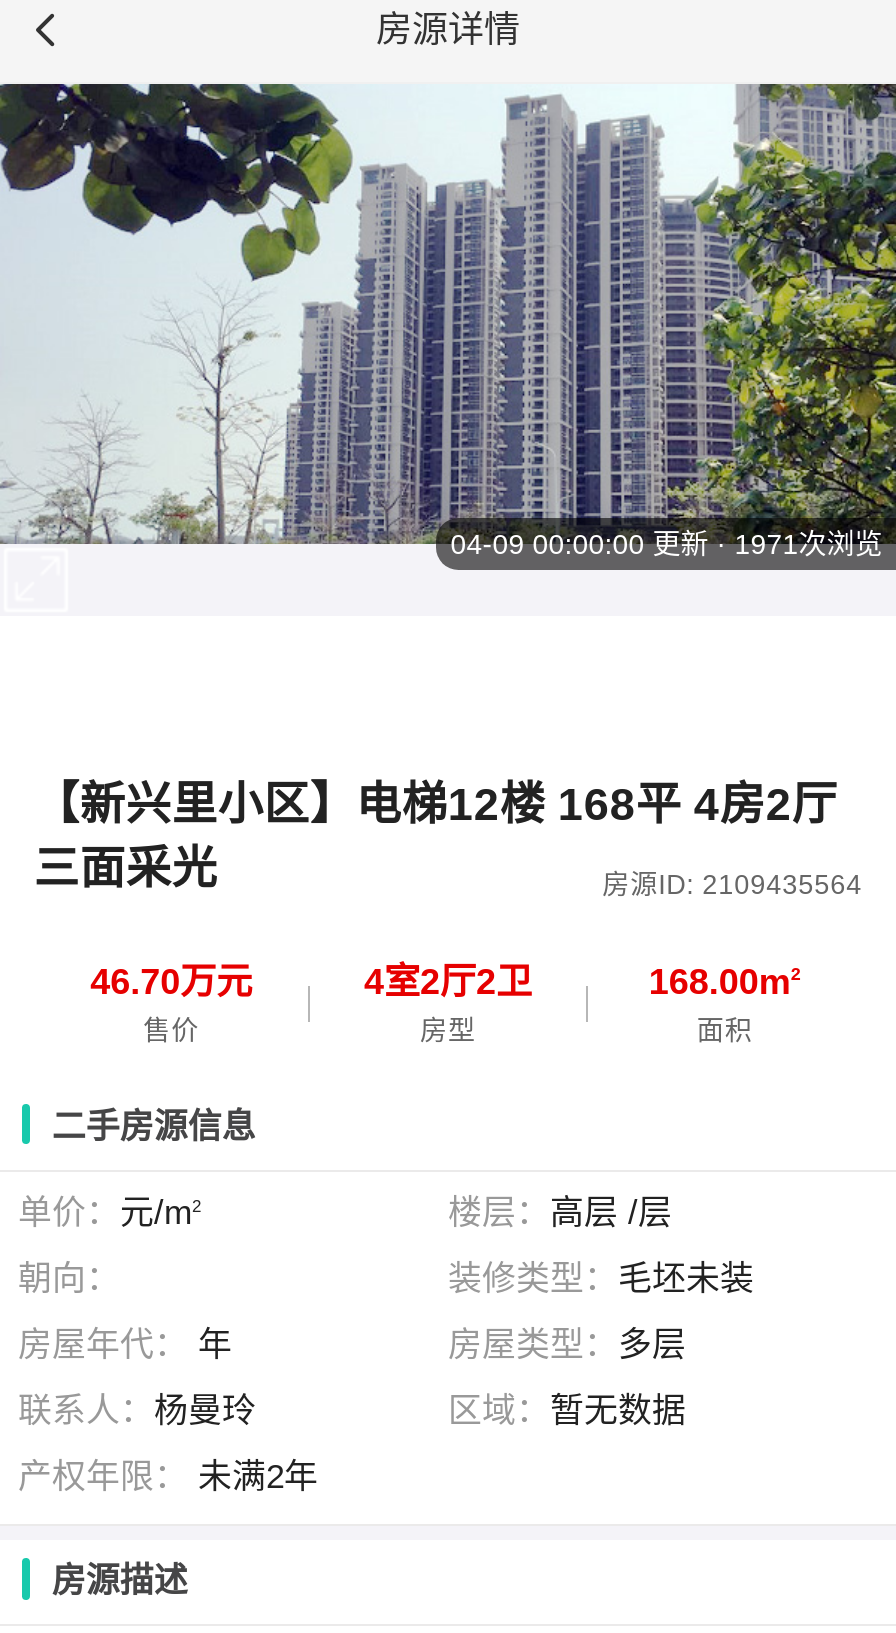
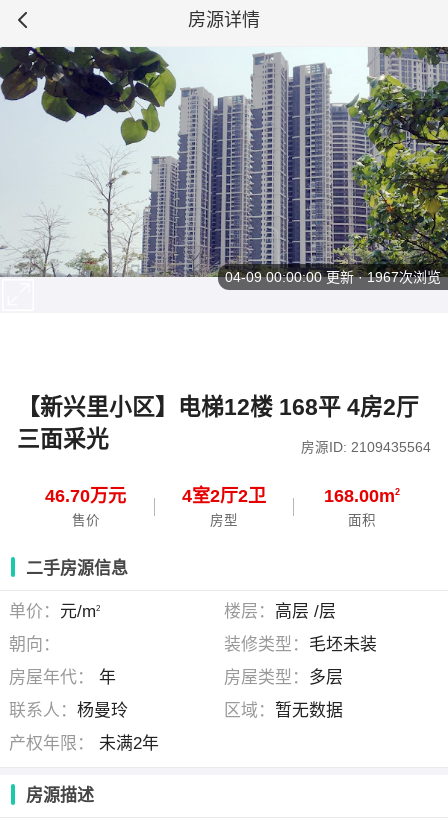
[450,528,882,560] 04-09 00:00:00更新 · 1971次浏览 -> [225,269,441,285] 04-09 00:00:00更新 · 1967次浏览

